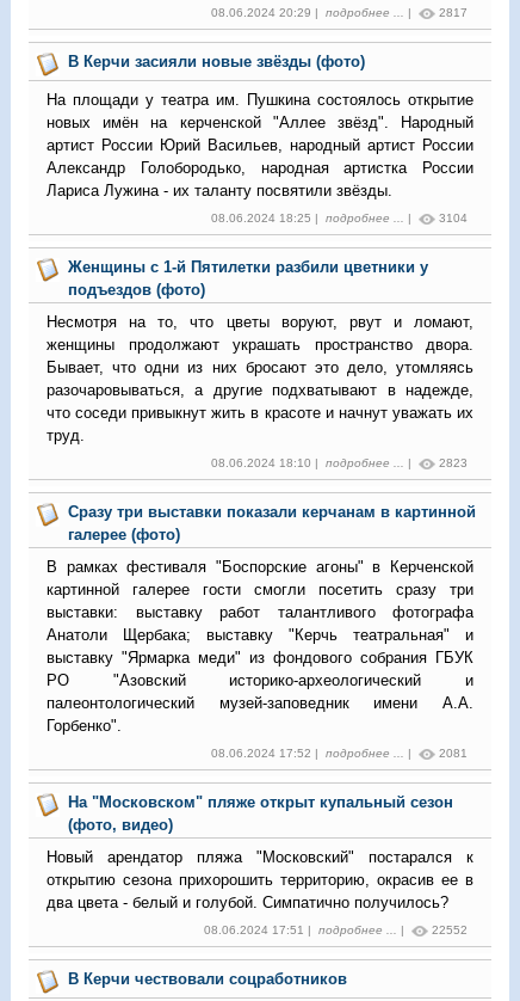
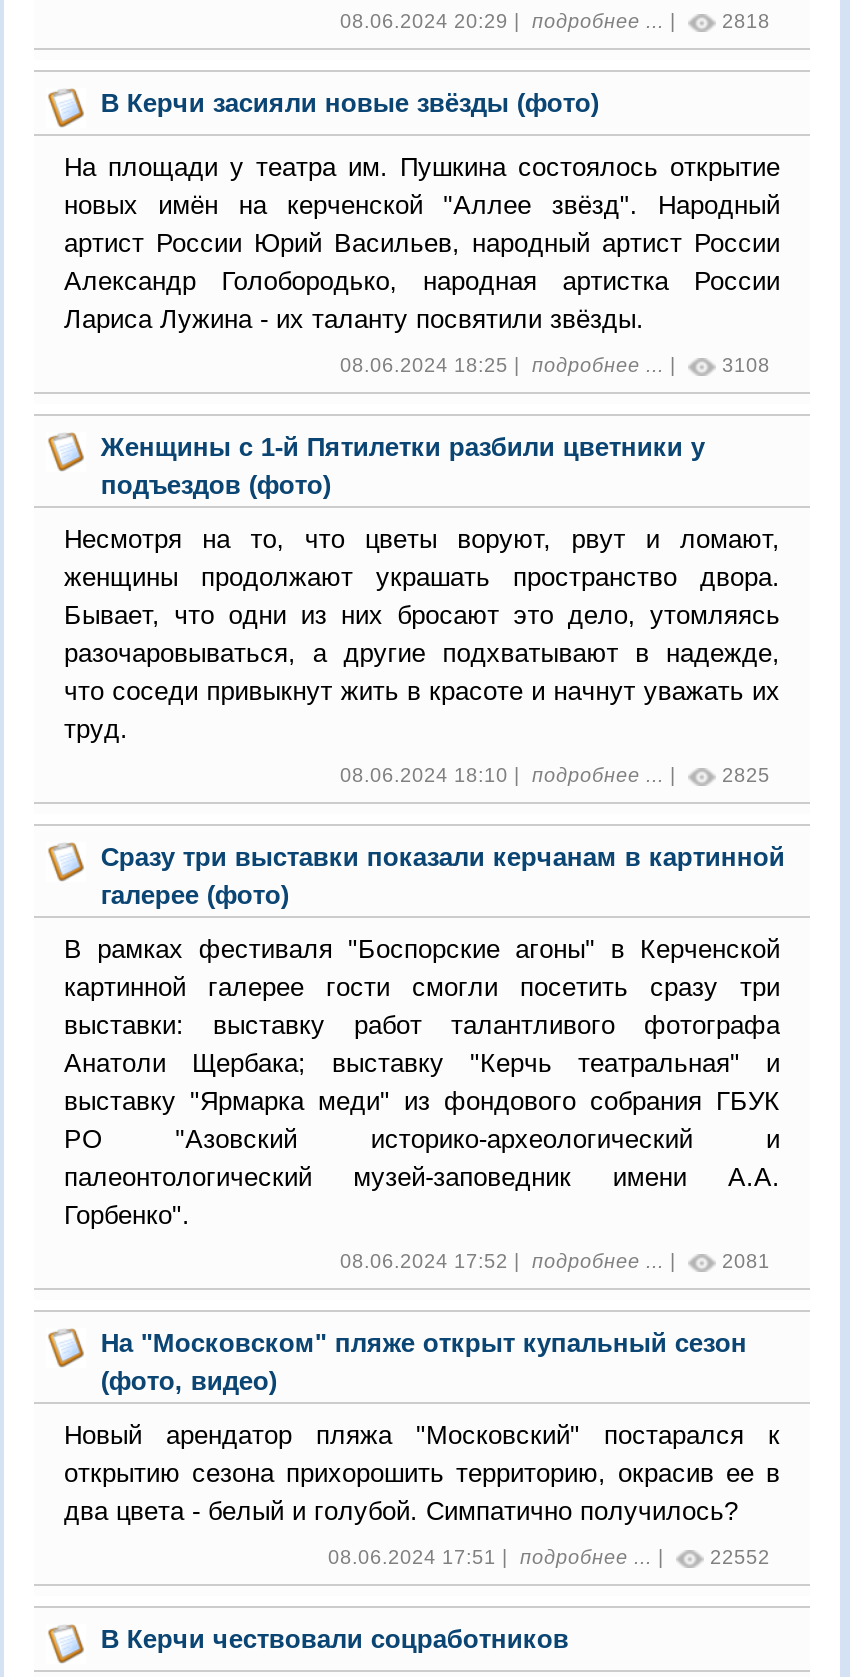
[435,6,468,19] 2817 -> [716,10,770,32] 2818
[435,211,468,225] 3104 -> [716,354,770,376] 3108
[435,456,468,469] 2823 -> [716,764,770,786] 2825

